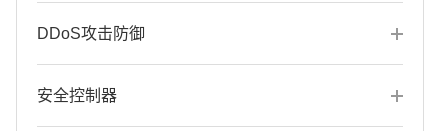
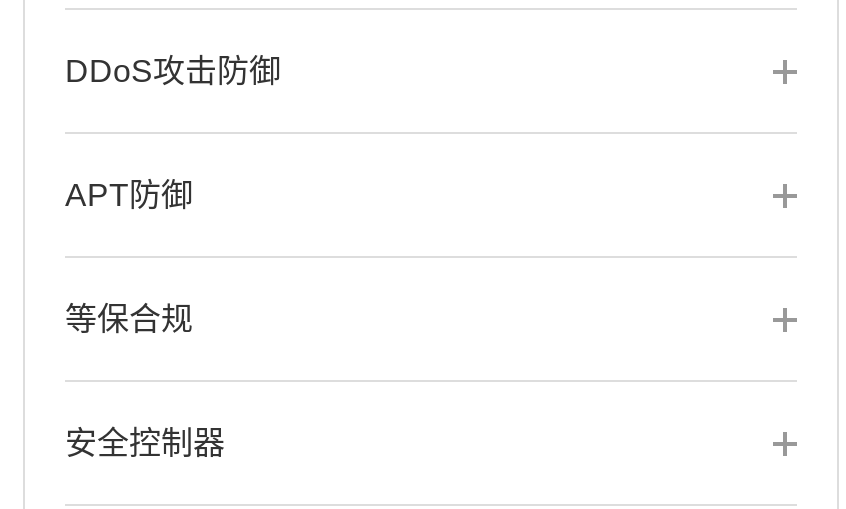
none -> [65,178,193,212] APT防御
none -> [65,302,193,336] 等保合规

